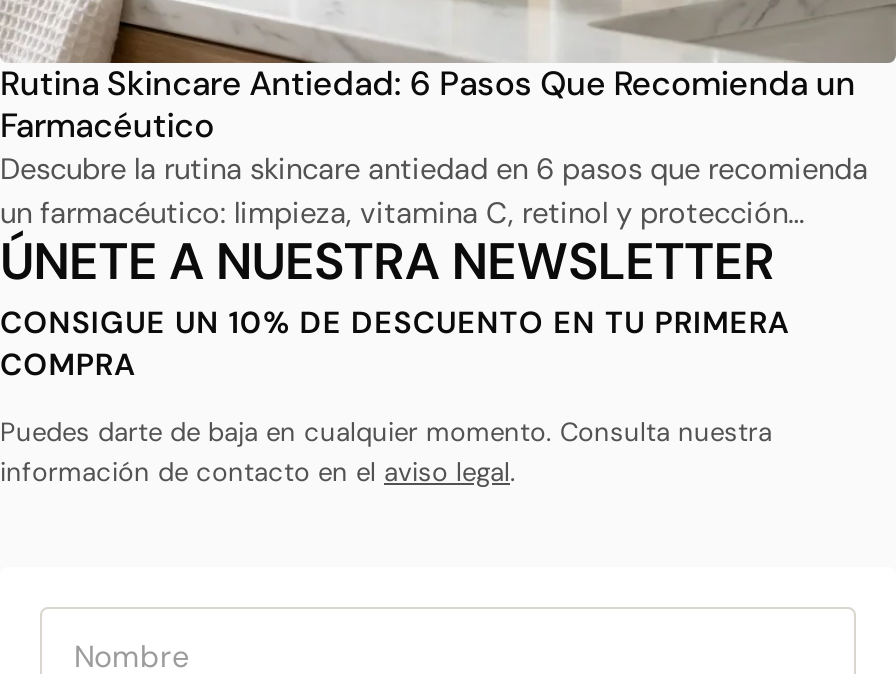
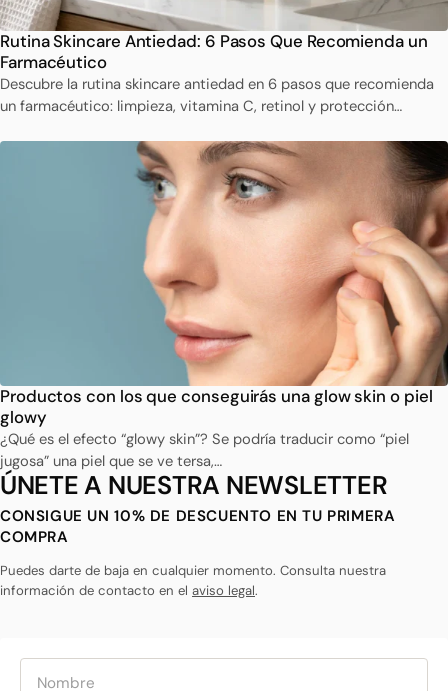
none -> [0,140,445,470] [image] | Productos con los que conseguirás una glow skin o piel | glowy | ¿Qué es el efecto “glowy skin”? Se podría traducir como “piel | jugosa” una piel que se ve tersa,…

